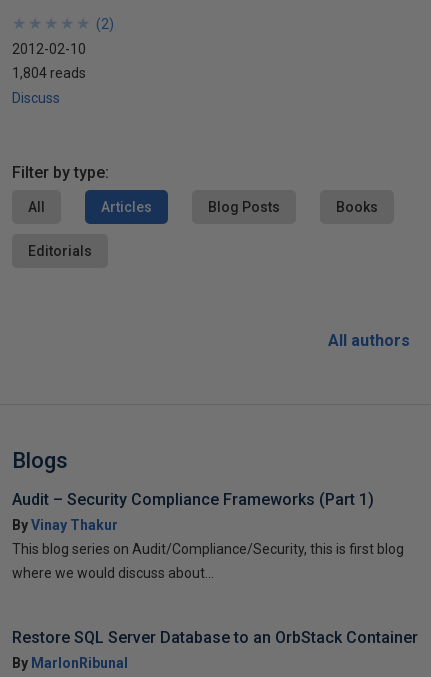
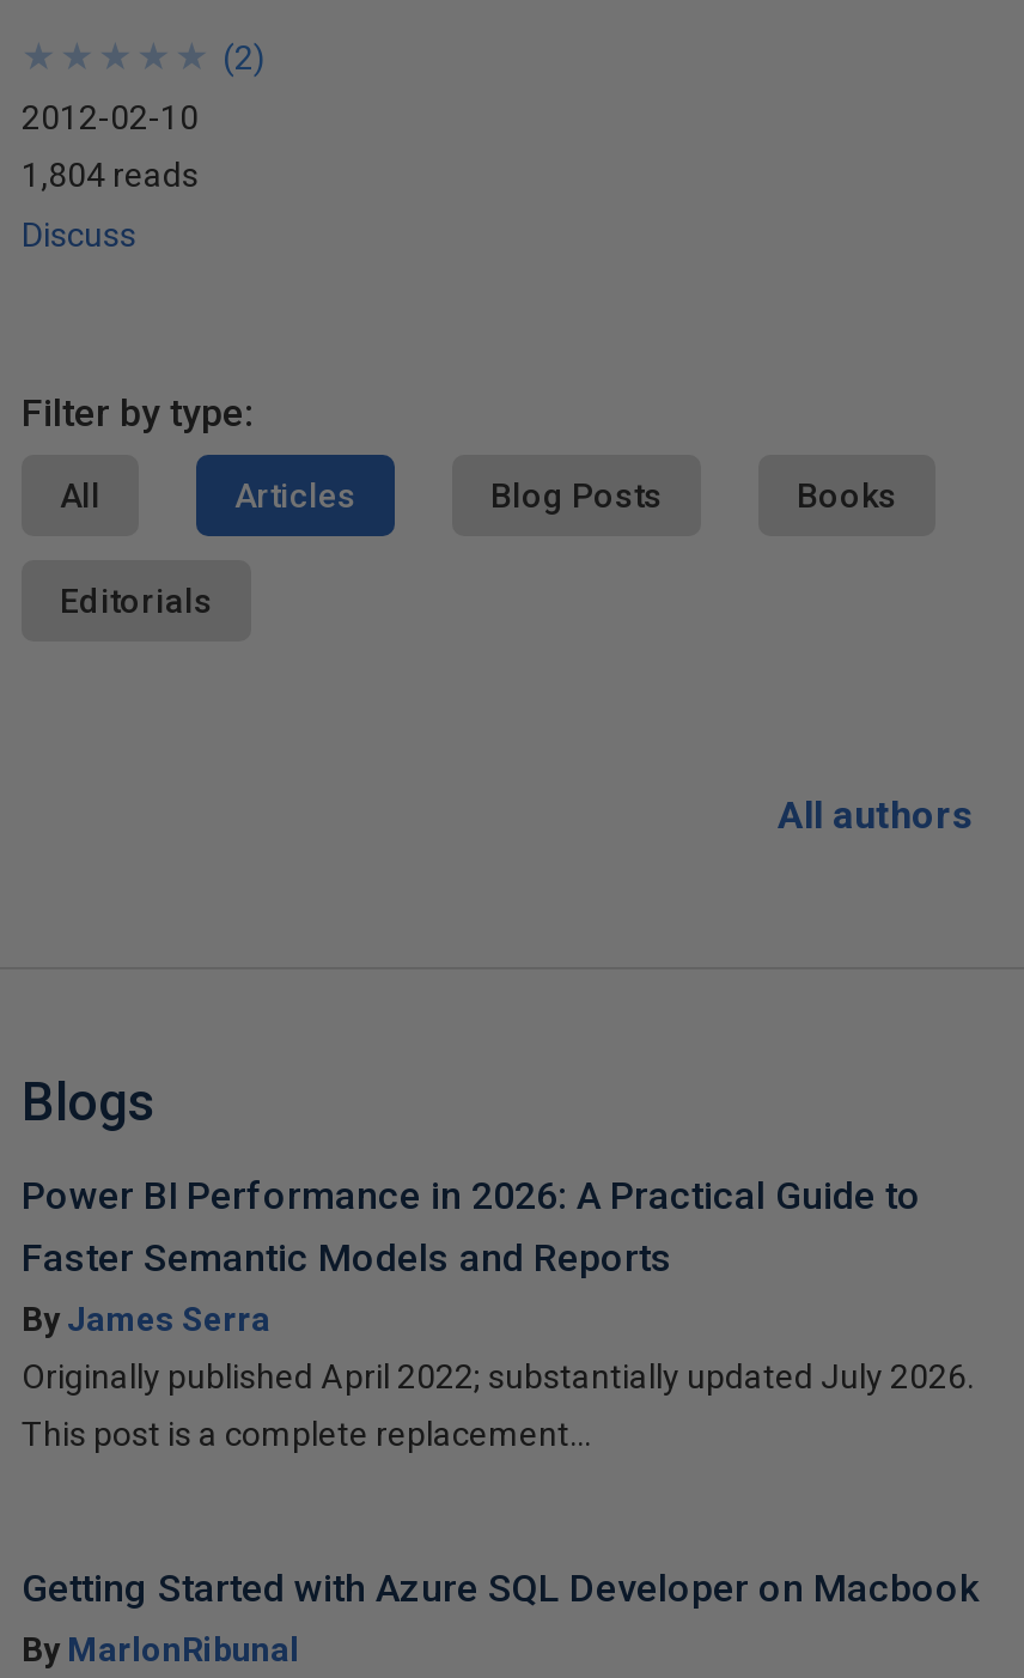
[12,490,374,533] Audit – Security Compliance Frameworks (Part 1) | By Vinay Thakur -> [22,1173,921,1338] Power BI Performance in 2026: A Practical Guide to | Faster Semantic Models and Reports | By James Serra
[12,541,404,557] This blog series on Audit/Compliance/Security, this is first blog -> [22,1357,974,1396] Originally published April 2022; substantially updated July 2026.
[12,565,214,581] where we would discuss about... -> [22,1415,591,1453] This post is a complete replacement...
[12,628,418,647] Restore SQL Server Database to an OrbStack Container -> [22,1565,979,1611] Getting Started with Azure SQL Developer on Macbook

